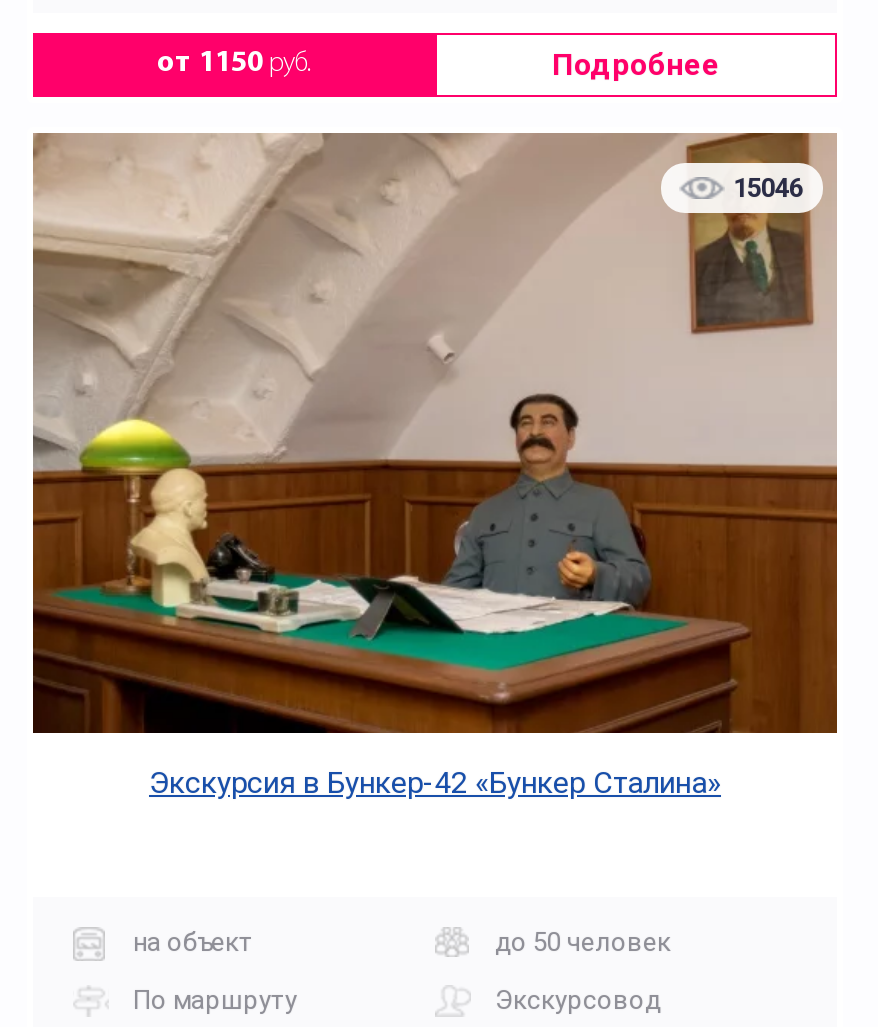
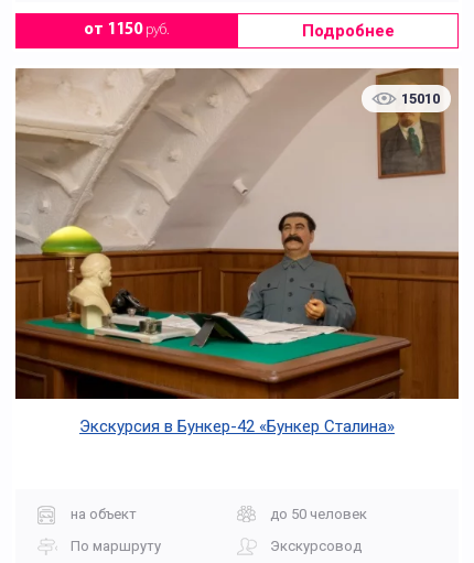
[733,173,803,203] 15046 -> [401,90,440,107] 15010

